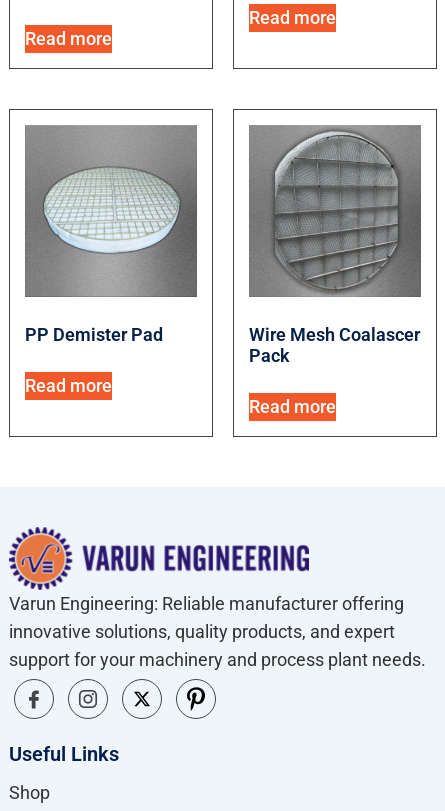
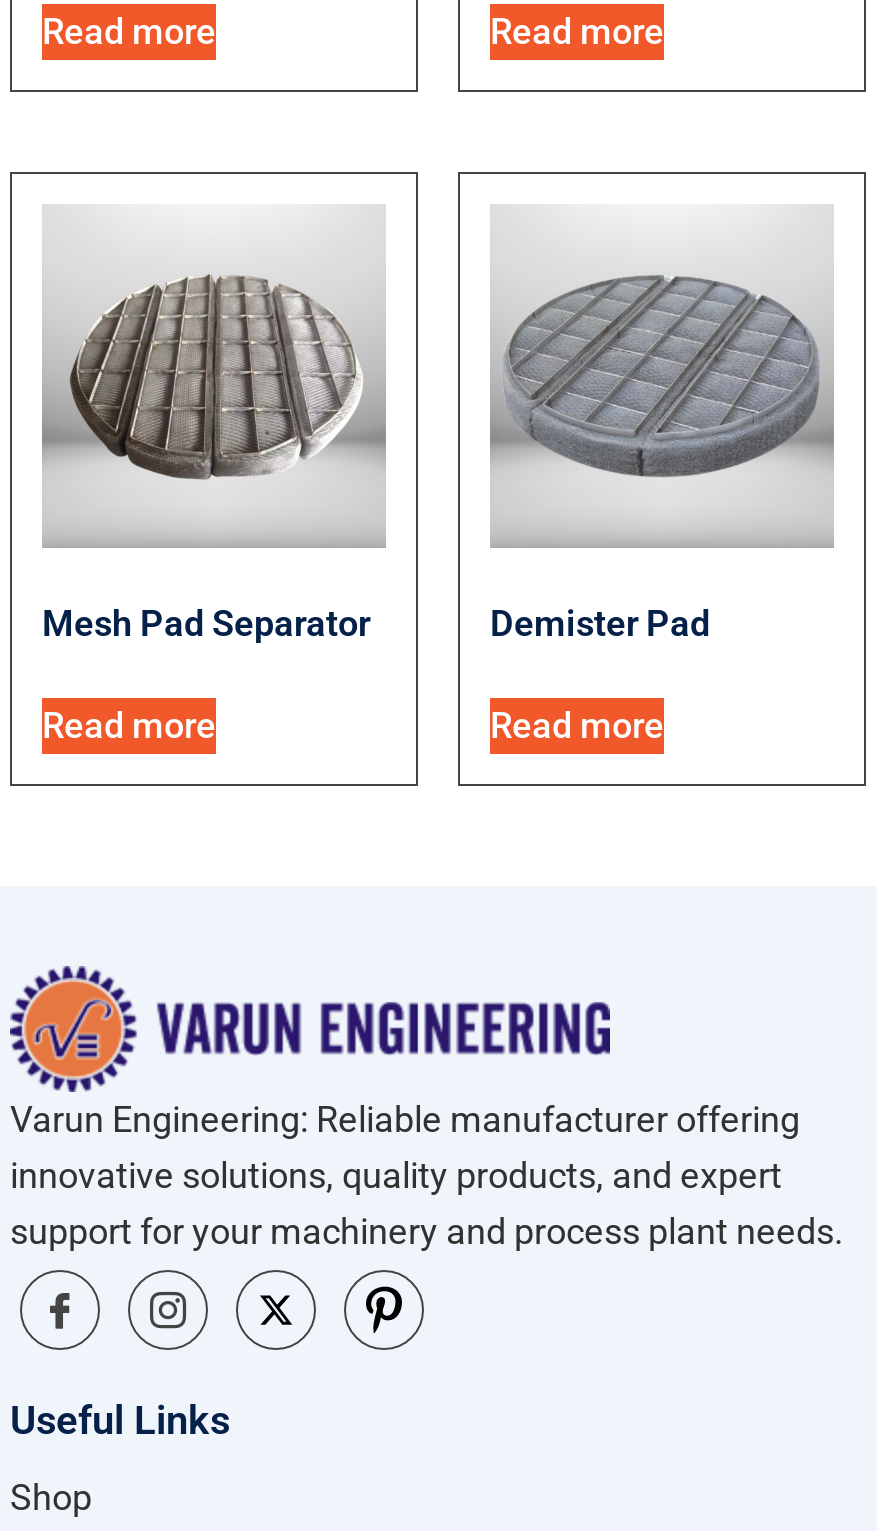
[25,125,197,345] [image] | PP Demister Pad -> [42,206,386,643] [image] | Mesh Pad Separator
[249,125,421,366] [image] | Wire Mesh Coalascer | Pack -> [490,206,834,643] [image] | Demister Pad

